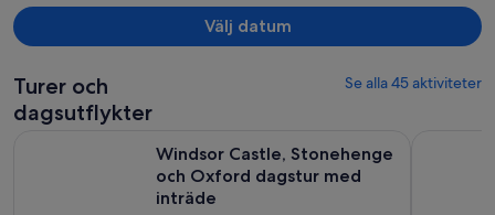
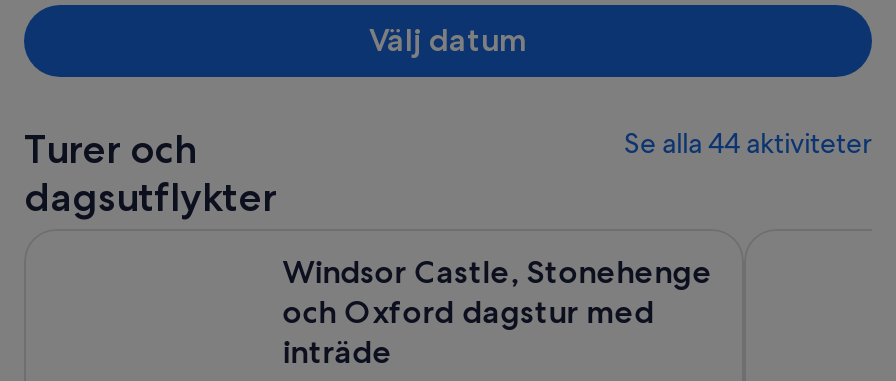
[345,73,482,93] Se alla 45 aktiviteter -> [624,126,872,162] Se alla 44 aktiviteter

